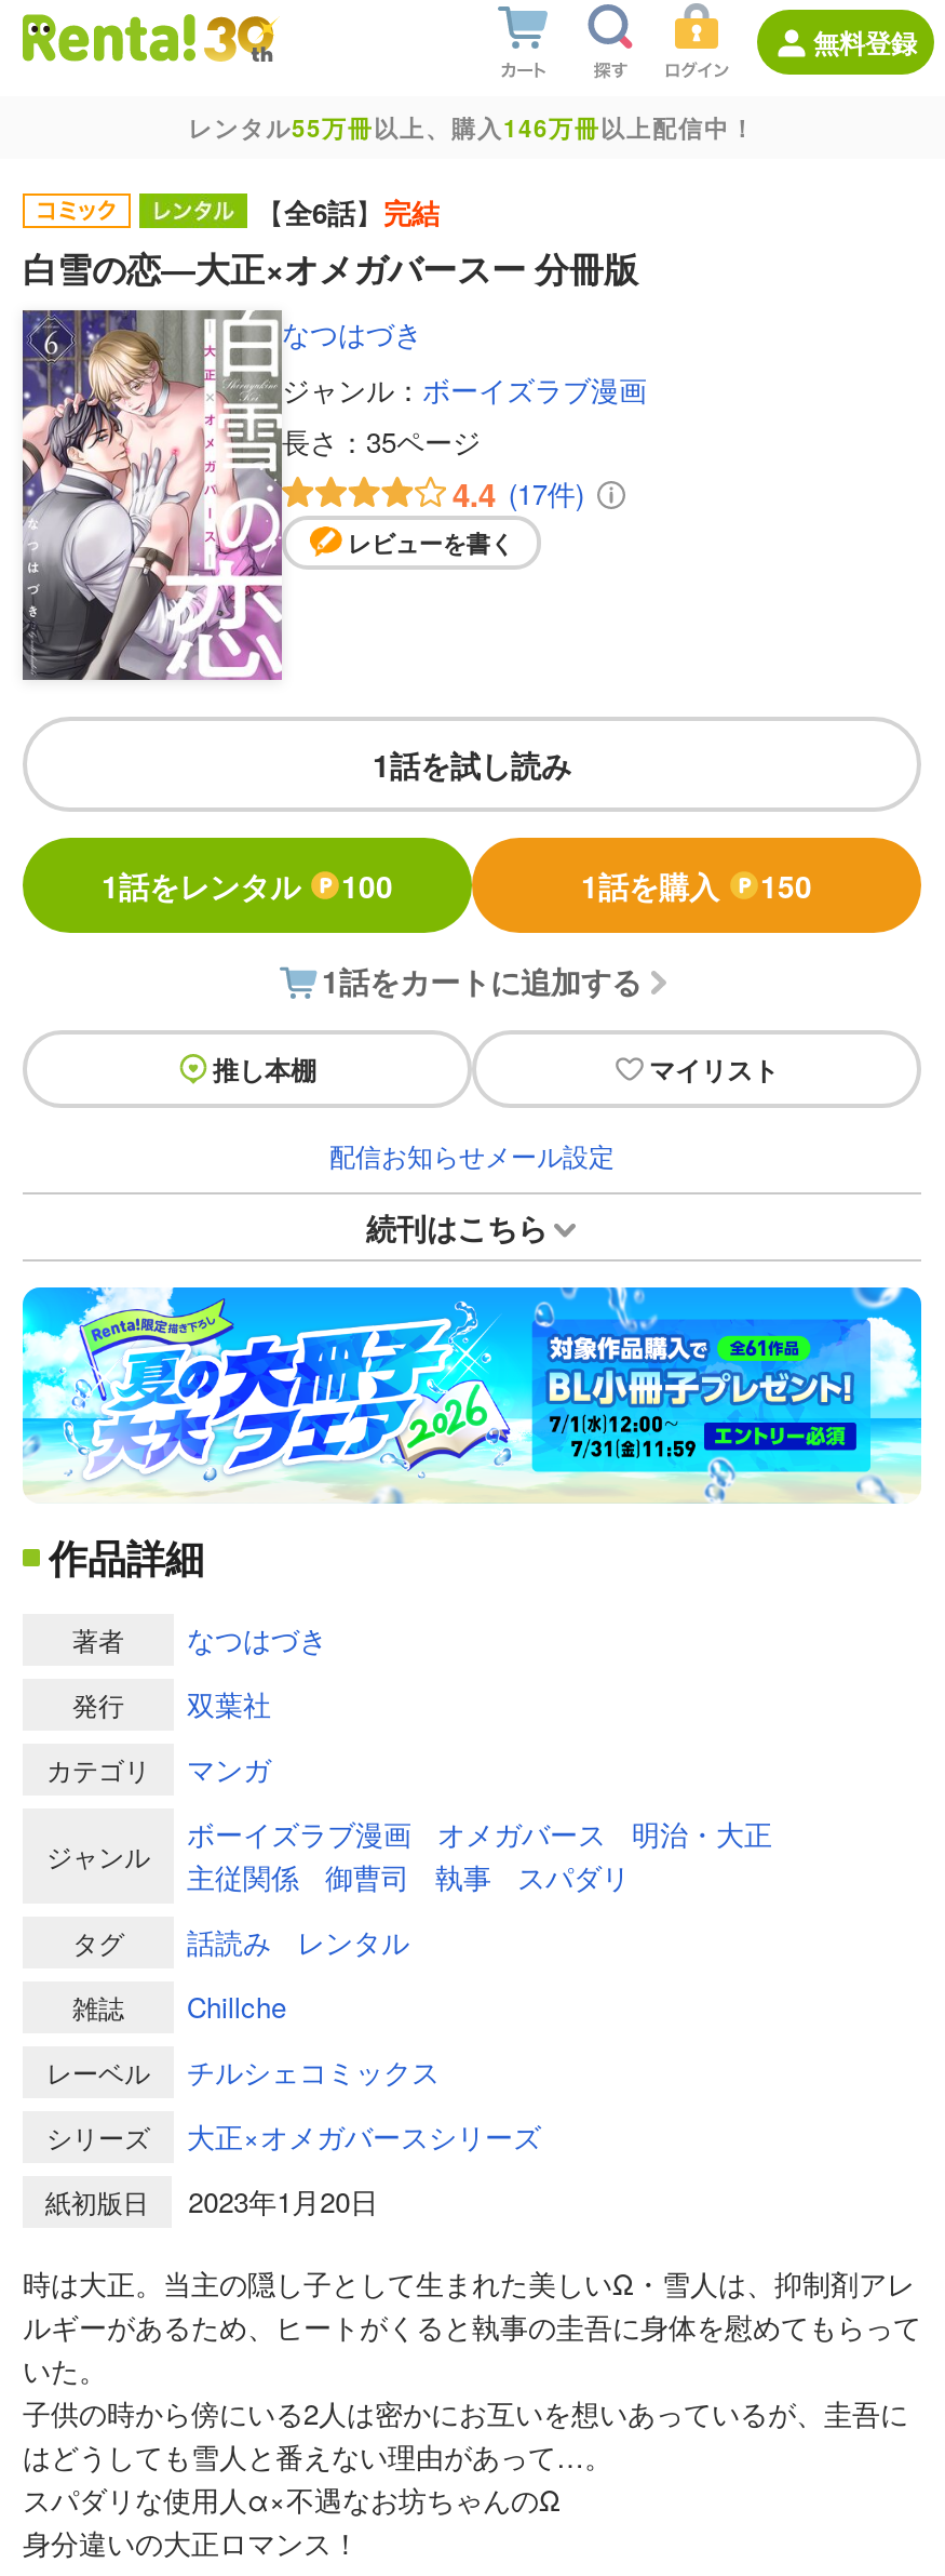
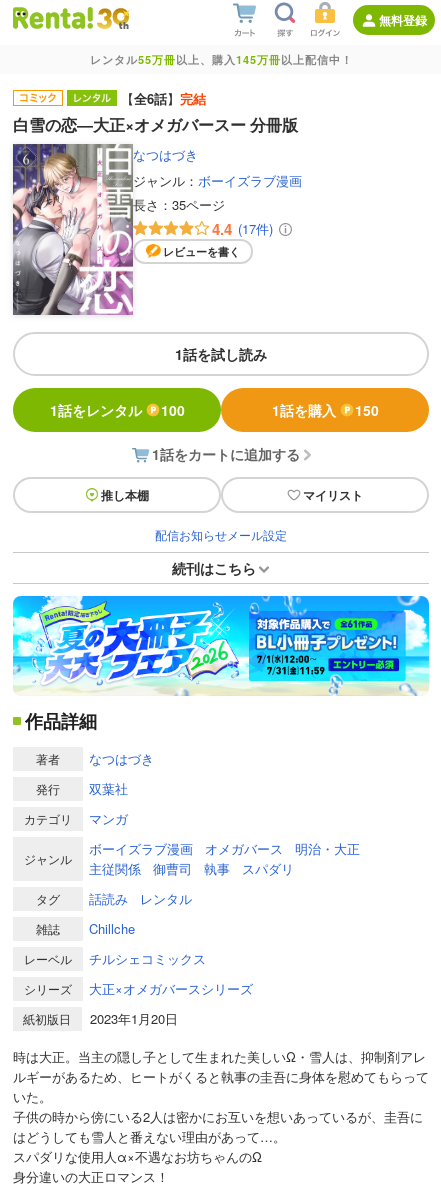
[188,111,756,144] レンタル55万冊以上、購入146万冊以上配信中！ -> [89,52,352,67] レンタル55万冊以上、購入145万冊以上配信中！

